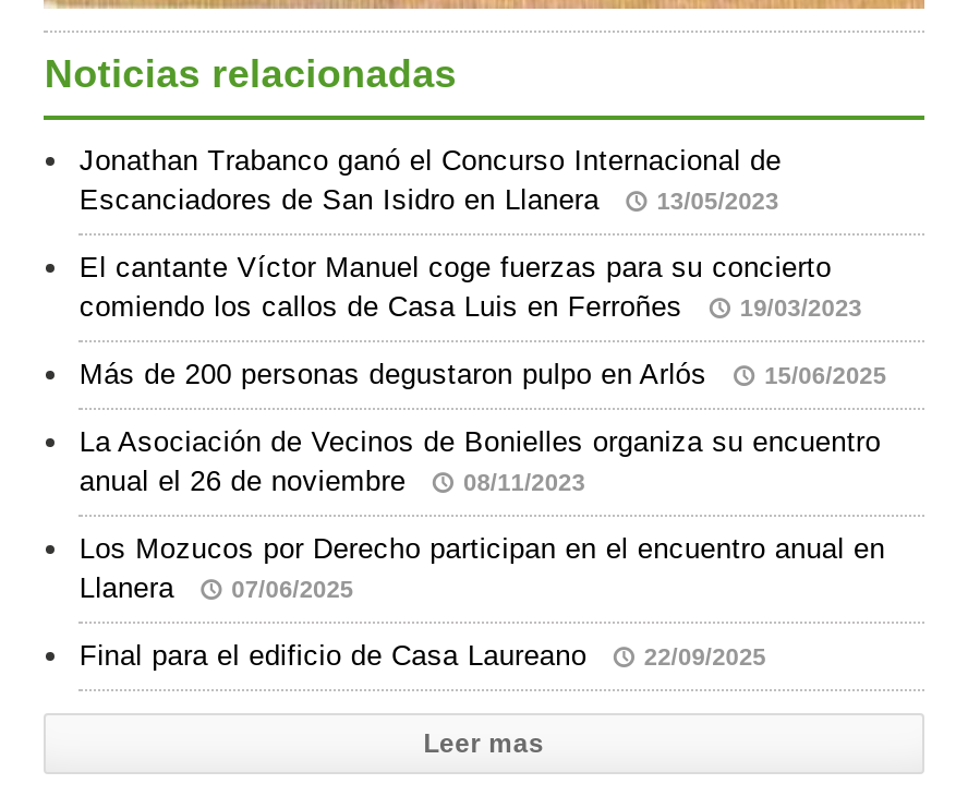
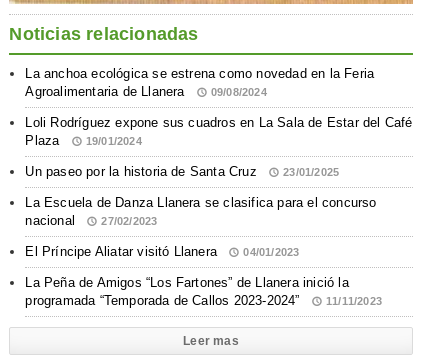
[79,144,781,216] Jonathan Trabanco ganó el Concurso Internacional de | Escanciadores de San Isidro en Llanera | 13/05/2023 -> [25,66,374,99] La anchoa ecológica se estrena como novedad en la Feria | Agroalimentaria de Llanera | 09/08/2024
[79,251,862,323] El cantante Víctor Manuel coge fuerzas para su concierto | comiendo los callos de Casa Luis en Ferroñes | 19/03/2023 -> [25,115,412,148] Loli Rodríguez expone sus cuadros en La Sala de Estar del Café | Plaza | 19/01/2024
[79,358,886,391] Más de 200 personas degustaron pulpo en Arlós | 15/06/2025 -> [25,164,339,179] Un paseo por la historia de Santa Cruz | 23/01/2025
[79,425,881,497] La Asociación de Vecinos de Bonielles organiza su encuentro | anual el 26 de noviembre | 08/11/2023 -> [25,195,376,228] La Escuela de Danza Llanera se clasifica para el concurso | nacional | 27/02/2023
[79,532,885,604] Los Mozucos por Derecho participan en el encuentro anual en | Llanera | 07/06/2025 -> [25,244,299,259] El Príncipe Aliatar visitó Llanera | 04/01/2023
[79,639,766,672] Final para el edificio de Casa Laureano | 22/09/2025 -> [25,275,382,308] La Peña de Amigos “Los Fartones” de Llanera inició la | programada “Temporada de Callos 2023-2024” | 11/11/2023

